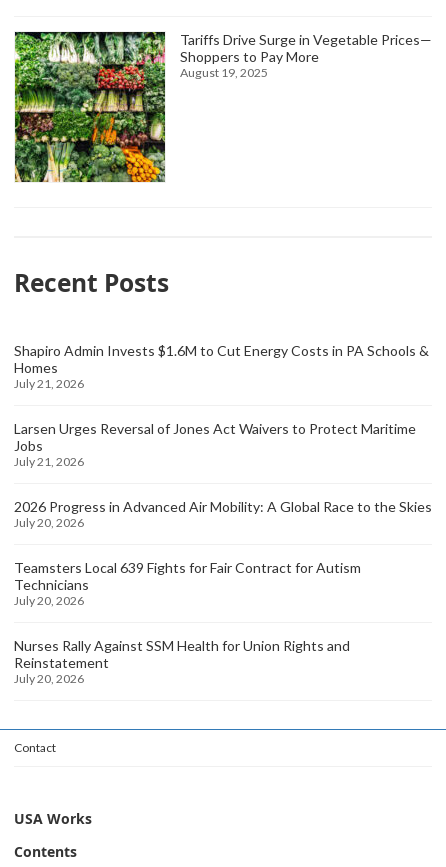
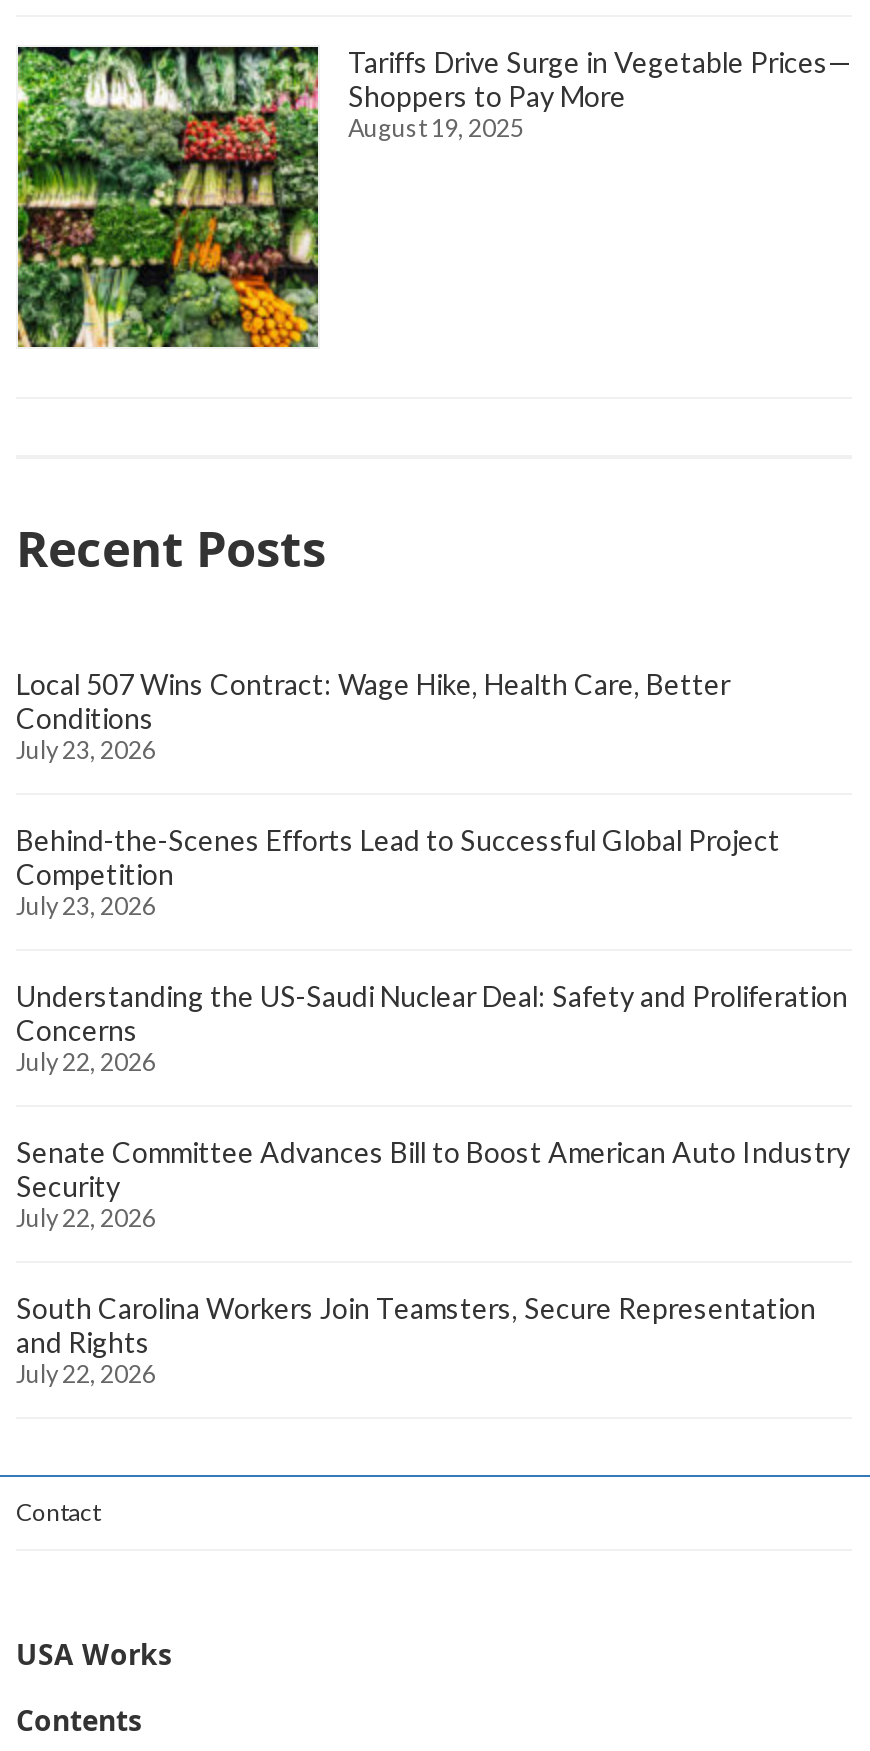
[14,342,429,391] Shapiro Admin Invests $1.6M to Cut Energy Costs in PA Schools & | Homes | July 21, 2026 -> [16,667,730,765] Local 507 Wins Contract: Wage Hike, Health Care, Better | Conditions | July 23, 2026
[14,420,416,469] Larsen Urges Reversal of Jones Act Waivers to Protect Maritime | Jobs | July 21, 2026 -> [16,823,780,921] Behind-the-Scenes Efforts Lead to Successful Global Project | Competition | July 23, 2026
[14,498,432,530] 2026 Progress in Advanced Air Mobility: A Global Race to the Skies | July 20, 2026 -> [16,979,848,1077] Understanding the US-Saudi Nuclear Deal: Safety and Proliferation | Concerns | July 22, 2026
[14,559,361,608] Teamsters Local 639 Fights for Fair Contract for Autism | Technicians | July 20, 2026 -> [16,1135,850,1233] Senate Committee Advances Bill to Boost American Auto Industry | Security | July 22, 2026
[14,637,350,686] Nurses Rally Against SSM Health for Union Rights and | Reinstatement | July 20, 2026 -> [16,1291,816,1389] South Carolina Workers Join Teamsters, Secure Representation | and Rights | July 22, 2026

